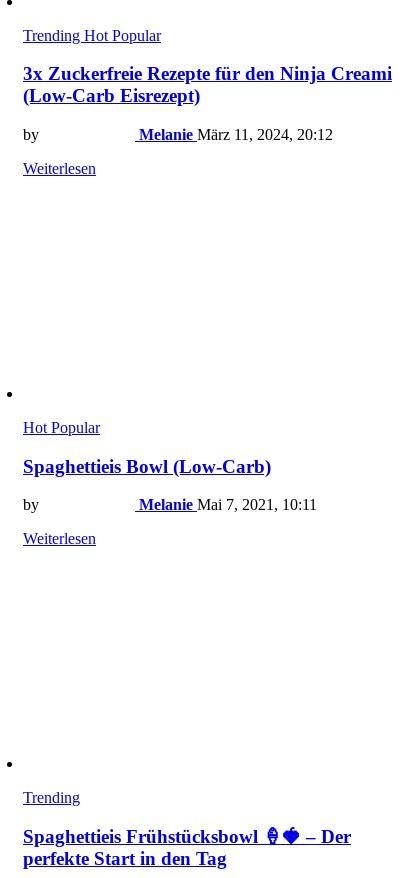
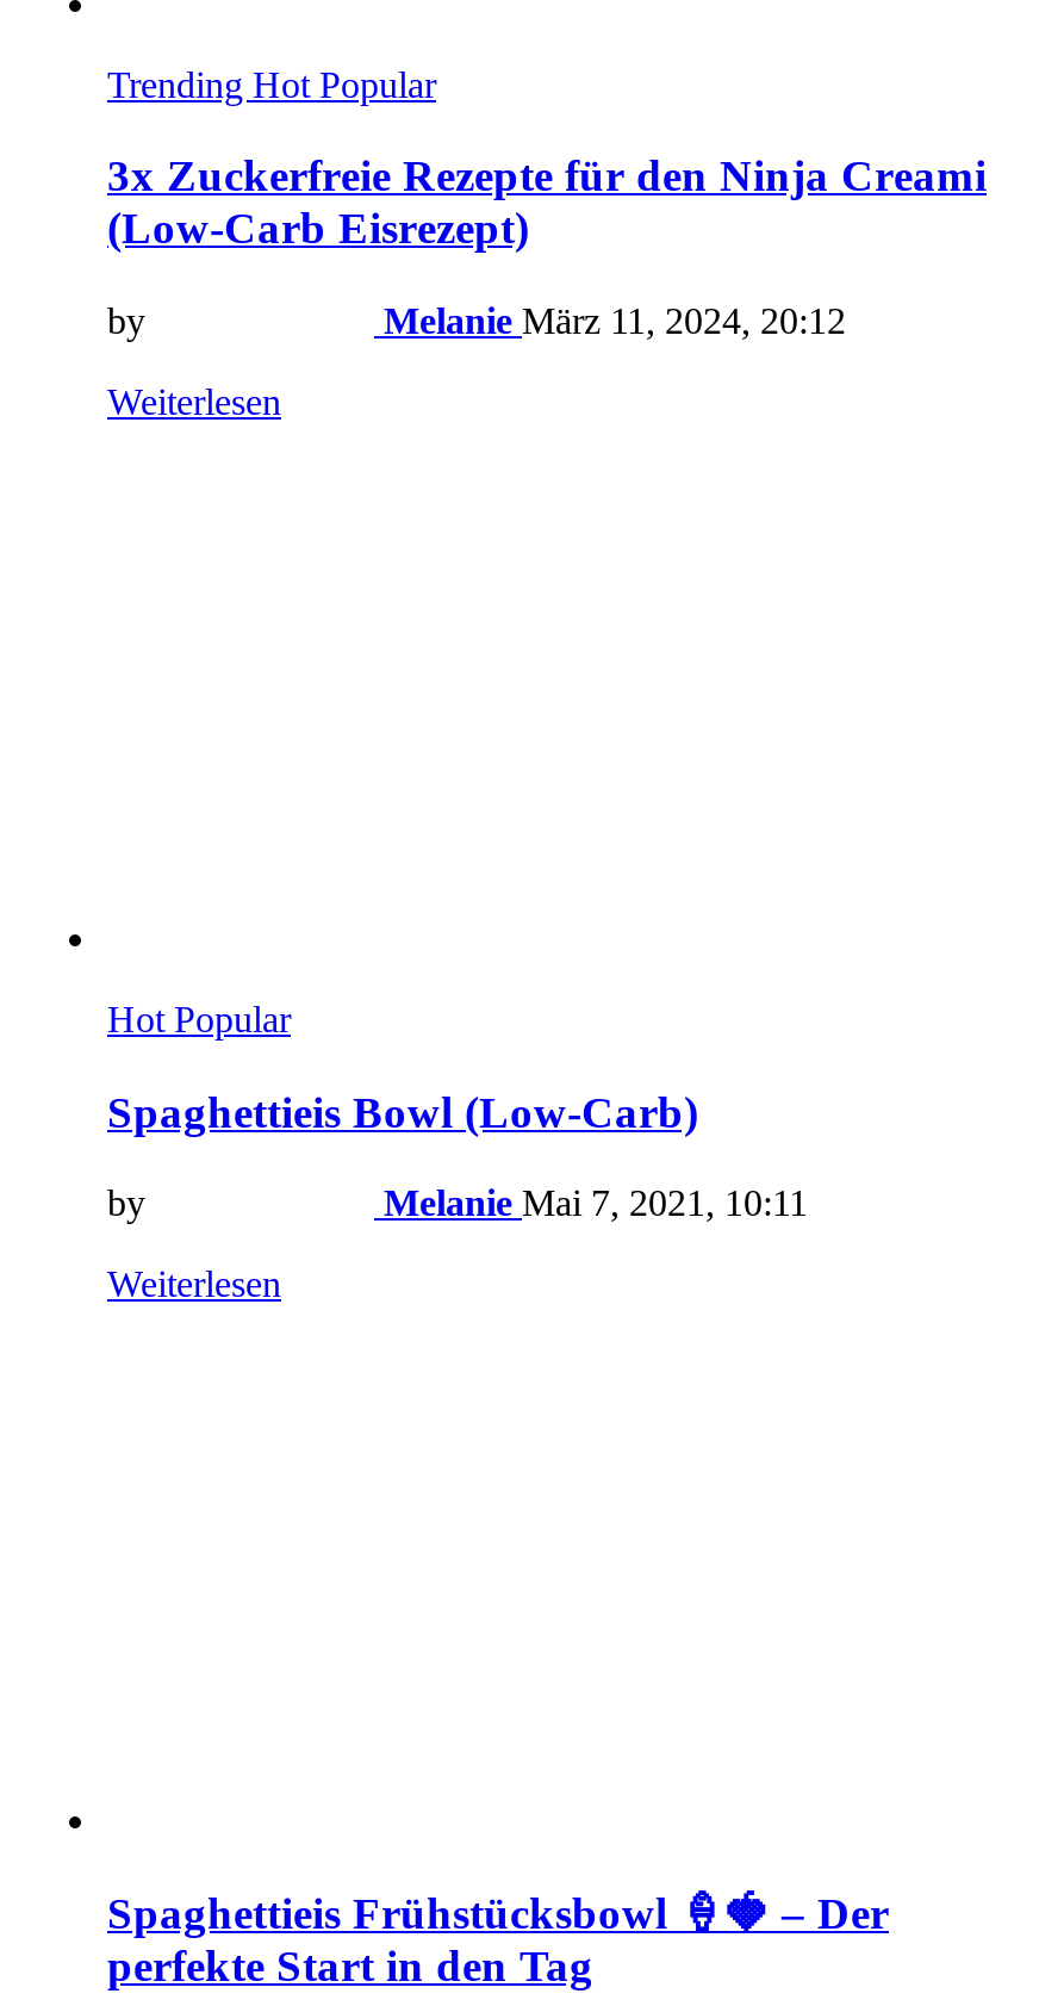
[23,789,80,806] Trending -> none

